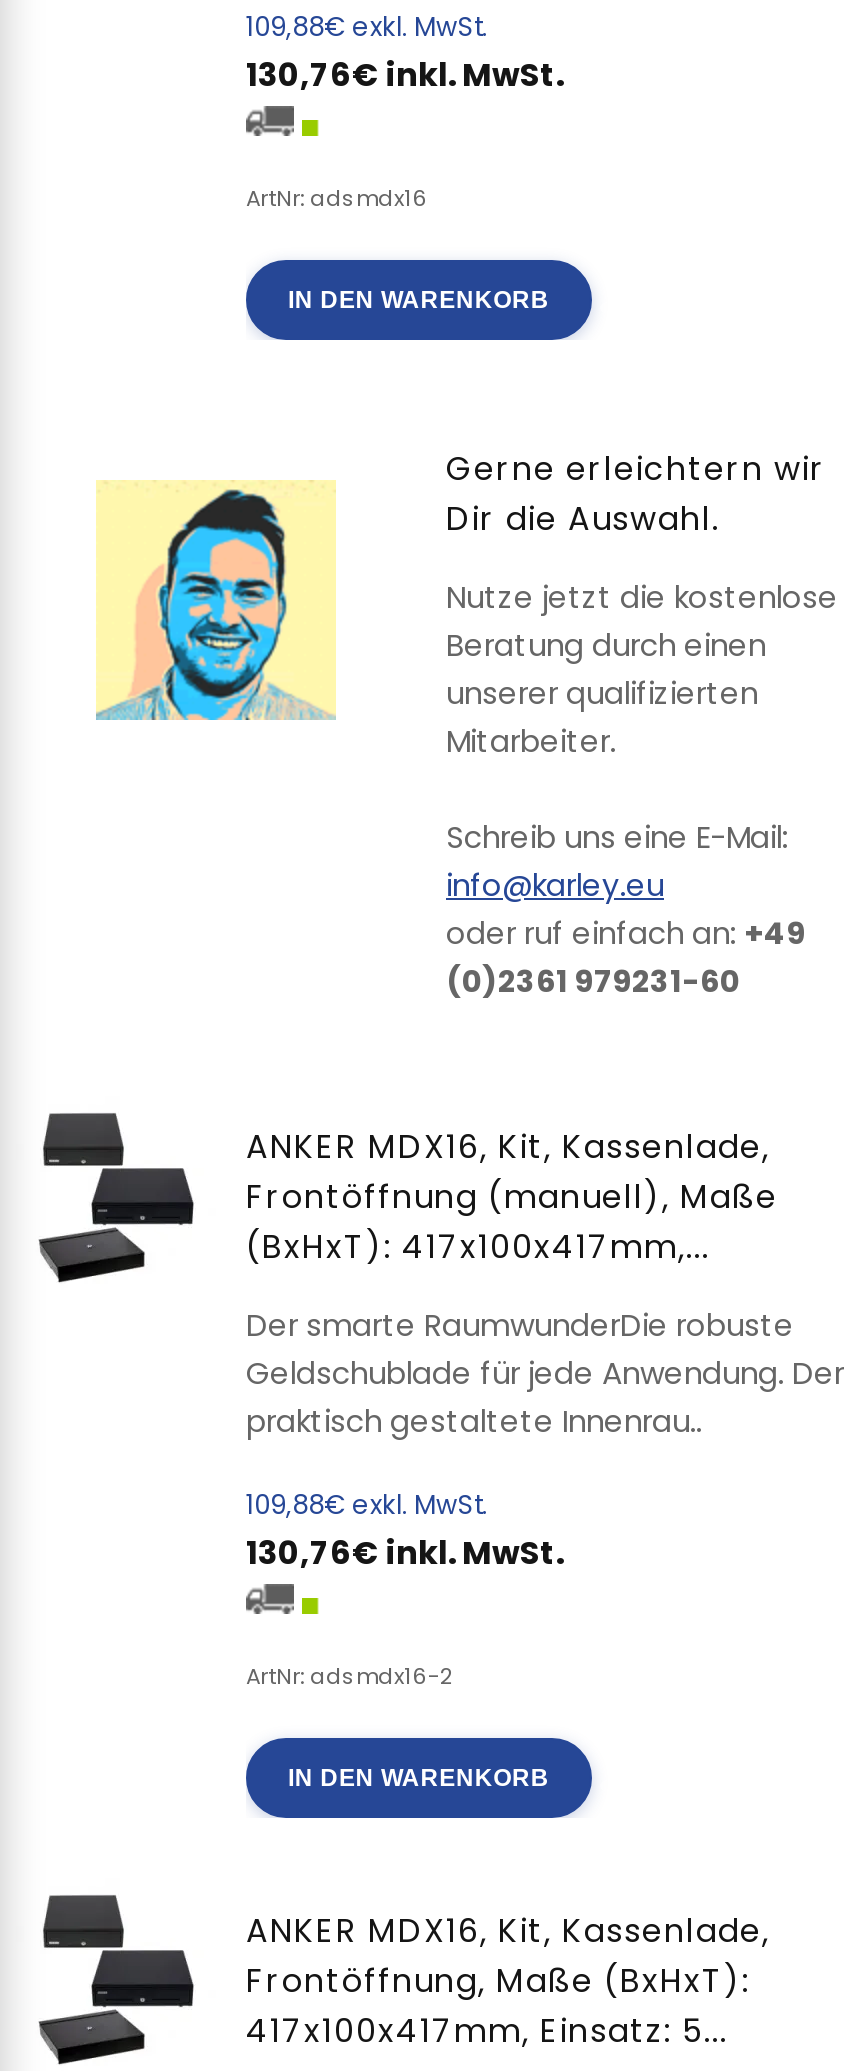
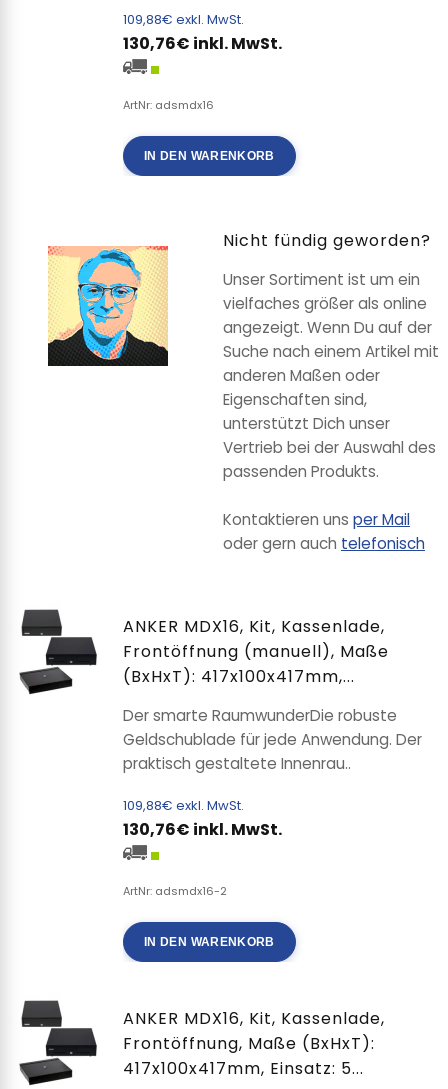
[446,445,826,541] Gerne erleichtern wir | Dir die Auswahl. -> [223,229,431,252] Nicht fündig geworden?
[96,480,336,722] [image] -> [47,245,169,367] [image]
[446,576,838,762] Nutze jetzt die kostenlose | Beratung durch einen | unserer qualifizierten | Mitarbeiter. -> [223,269,439,482] Unser Sortiment ist um ein | vielfaches größer als online | angezeigt. Wenn Du auf der | Suche nach einem Artikel mit | anderen Maßen oder | Eigenschaften sind, | unterstützt Dich unser | Vertrieb bei der Auswahl des | passenden Produkts.
[446,816,806,1002] Schreib uns eine E-Mail: | info@karley.eu | oder ruf einfach an: +49 | (0)2361 979231-60 -> [223,509,425,554] Kontaktieren uns per Mail | oder gern auch telefonisch

